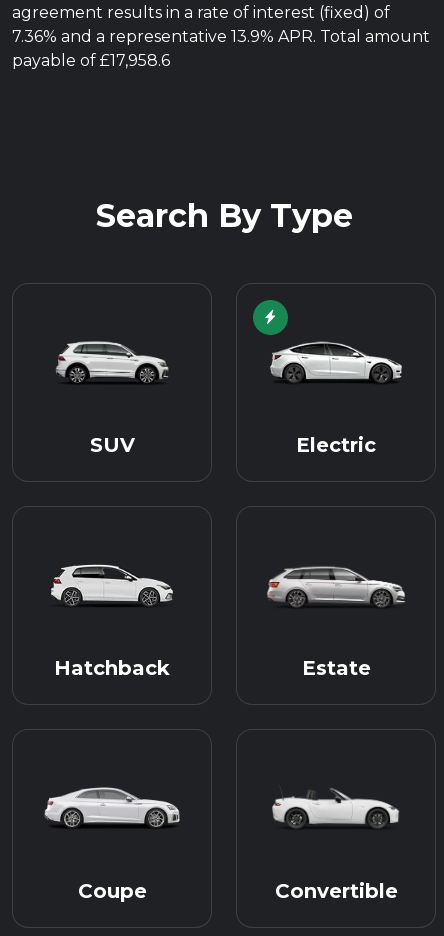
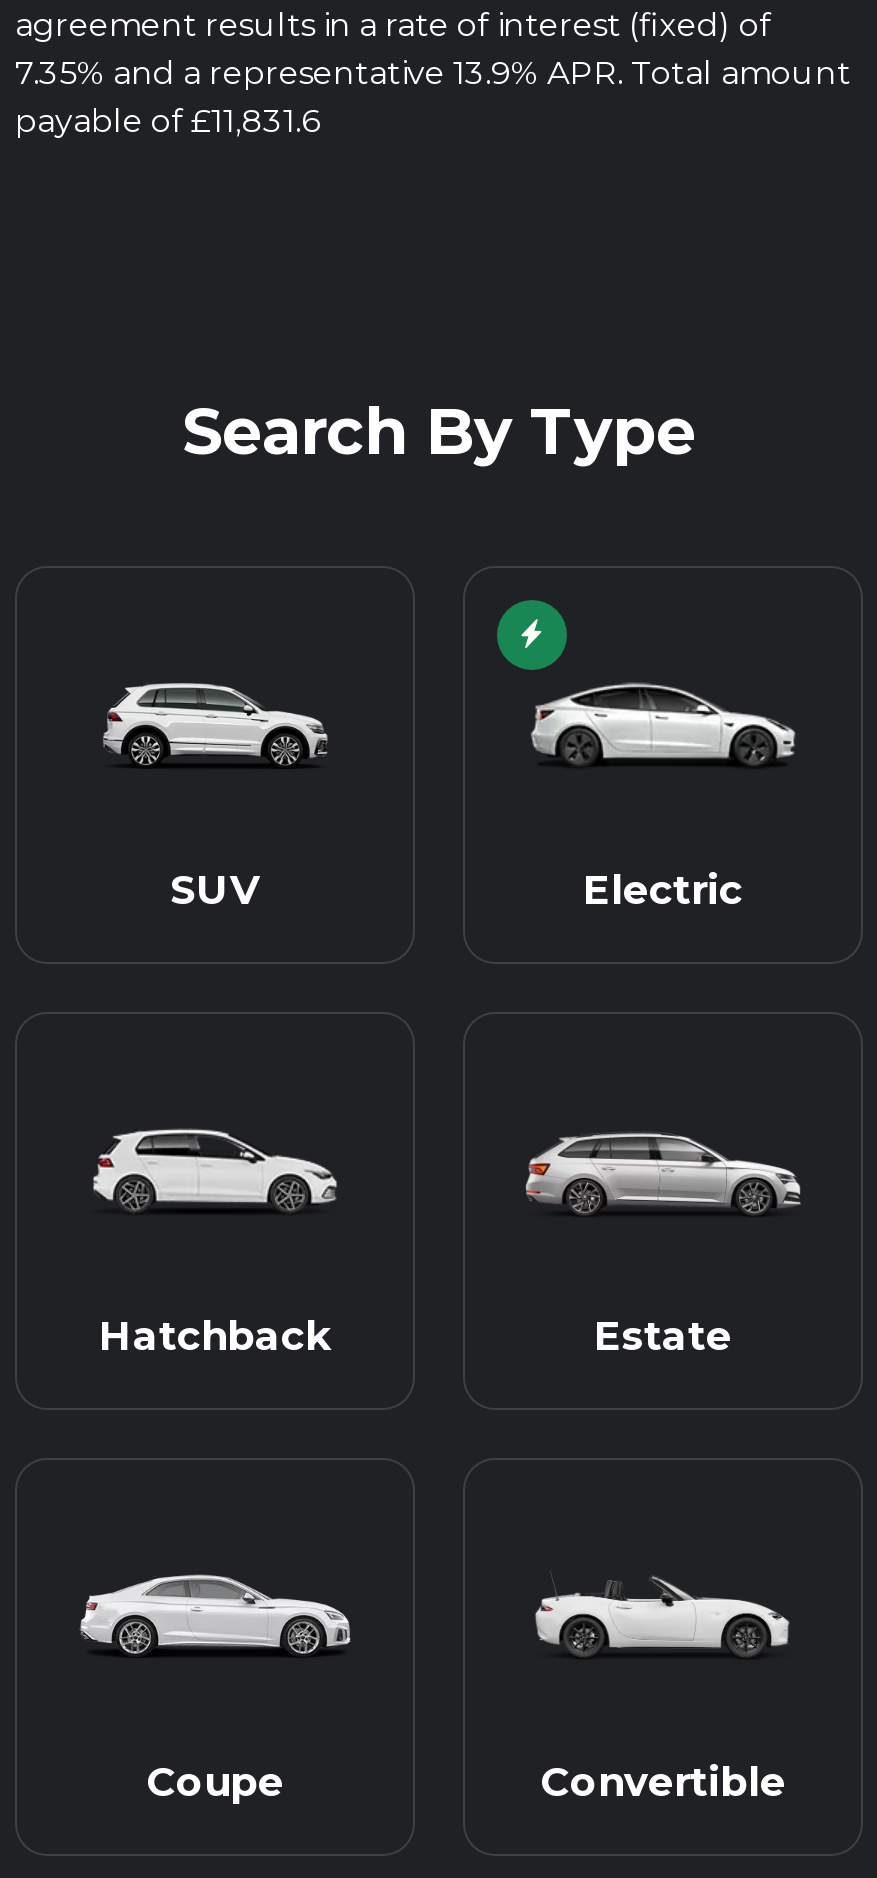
[12,27,430,46] 7.36% and a representative 13.9% APR. Total amount -> [15,54,851,92] 7.35% and a representative 13.9% APR. Total amount
[12,51,170,70] payable of £17,958.6 -> [15,102,319,140] payable of £11,831.6

